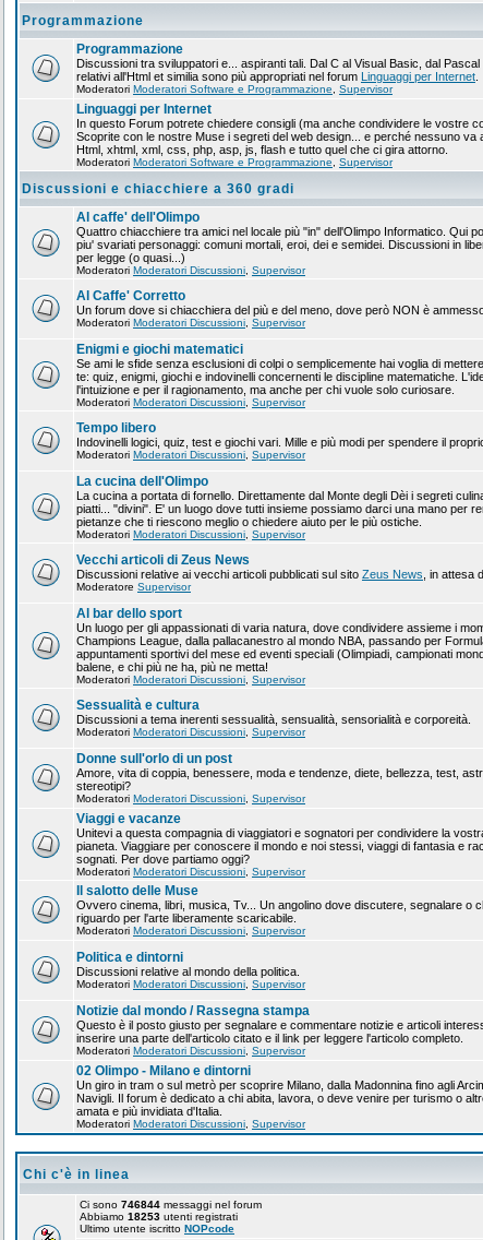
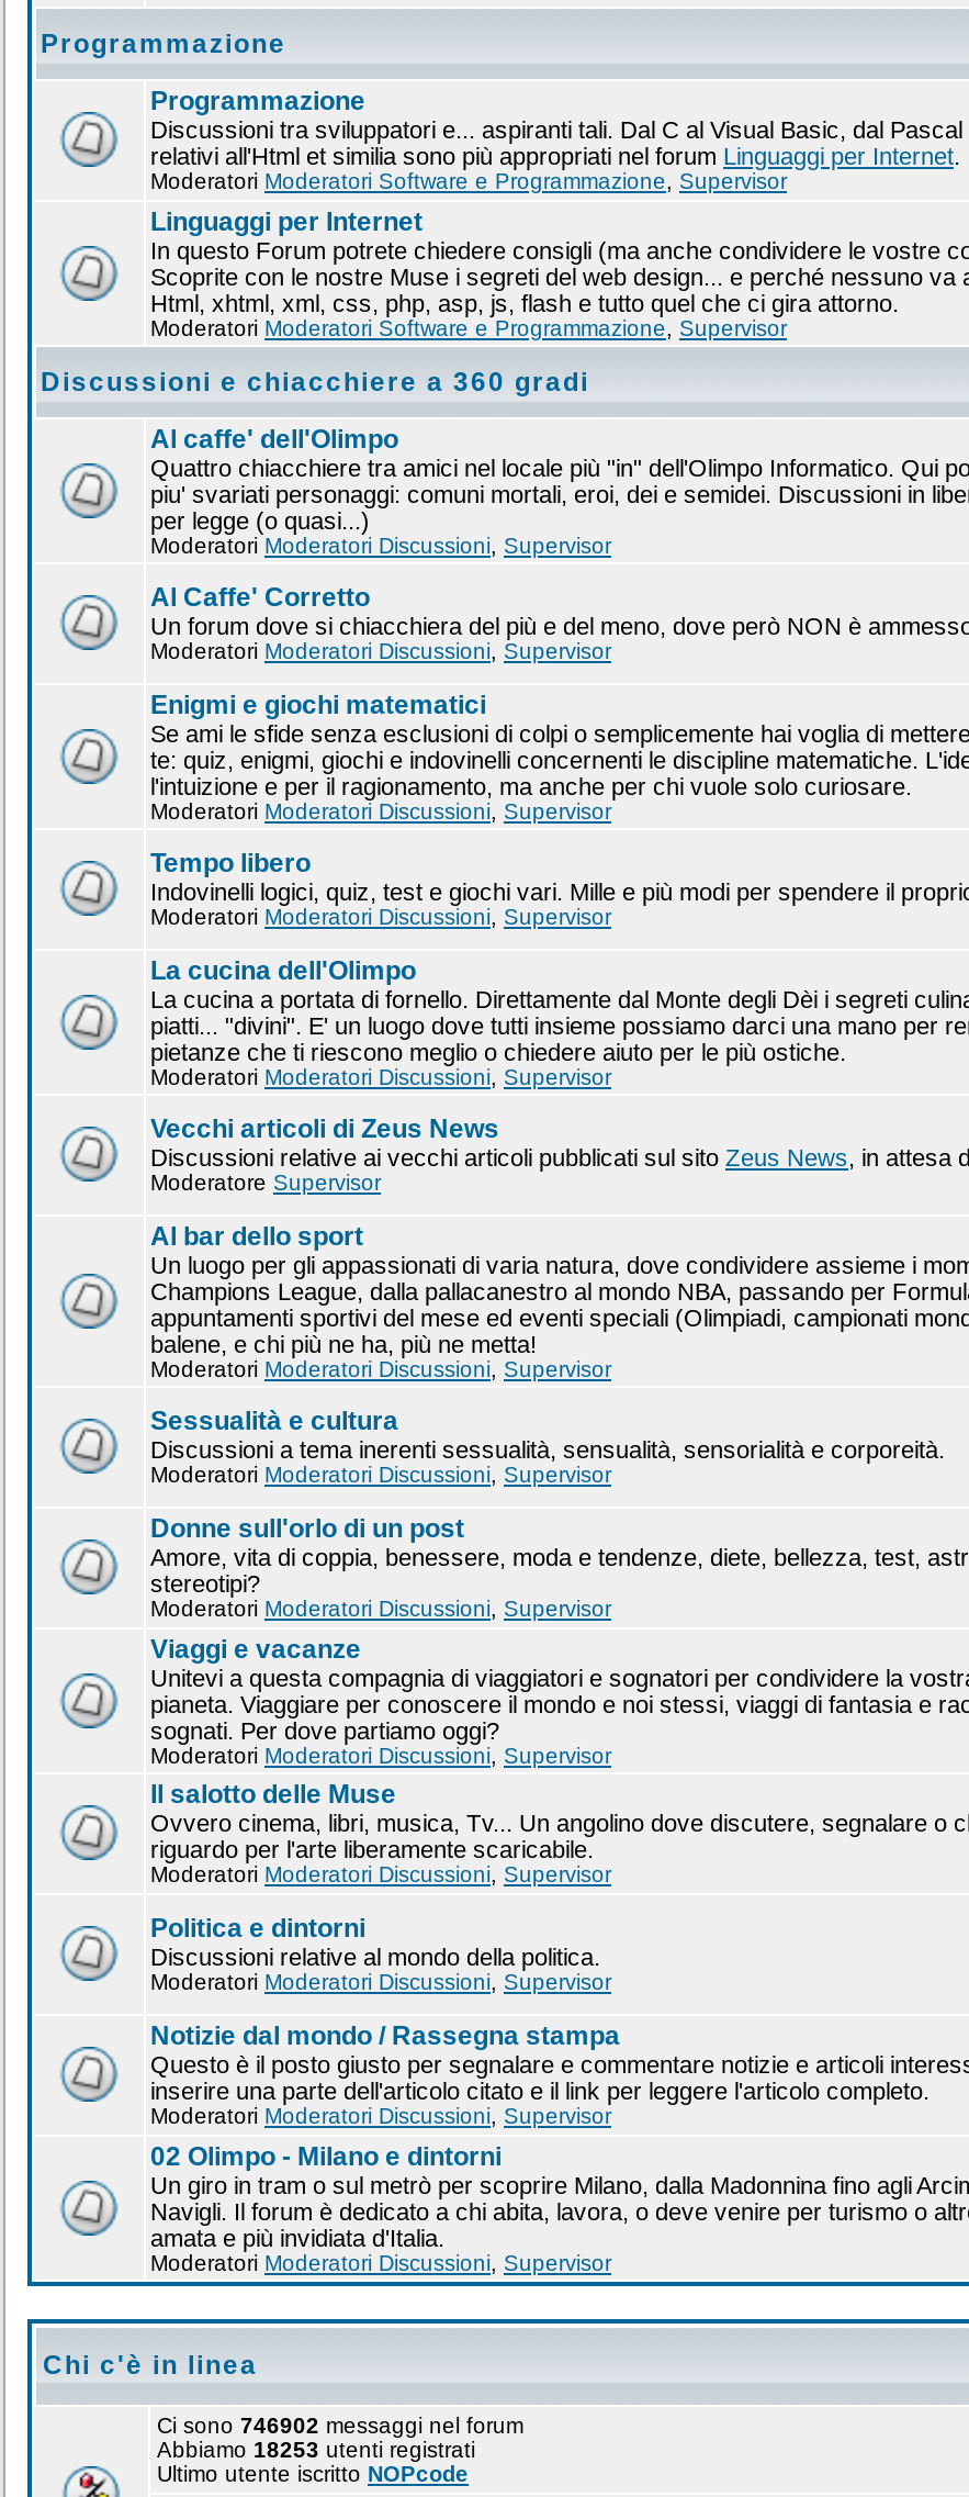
[80,1199,262,1211] Ci sono 746844 messaggi nel forum -> [157,2414,523,2438] Ci sono 746902 messaggi nel forum

